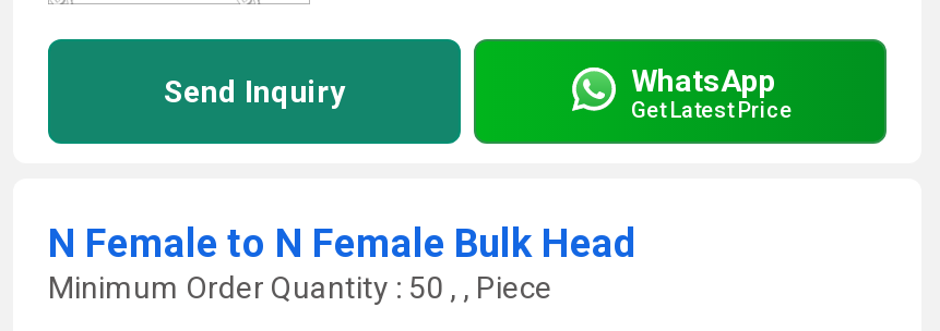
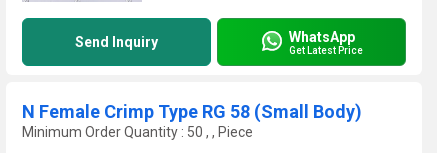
[48,220,638,266] N Female to N Female Bulk Head -> [22,101,362,122] N Female Crimp Type RG 58 (Small Body)

